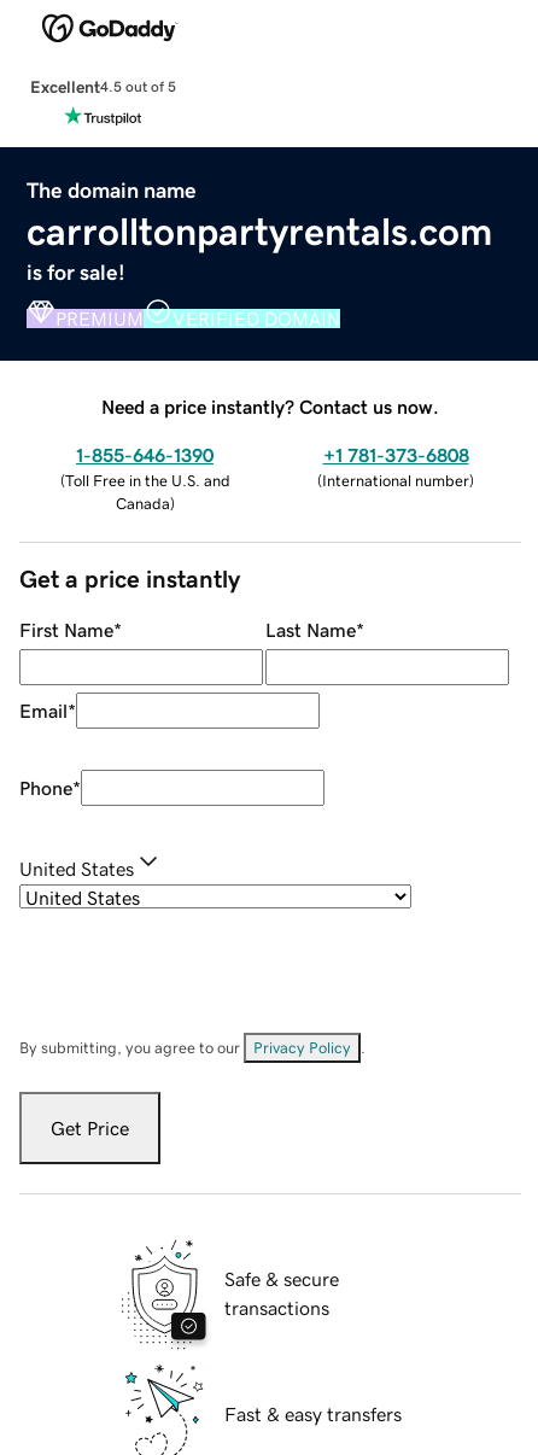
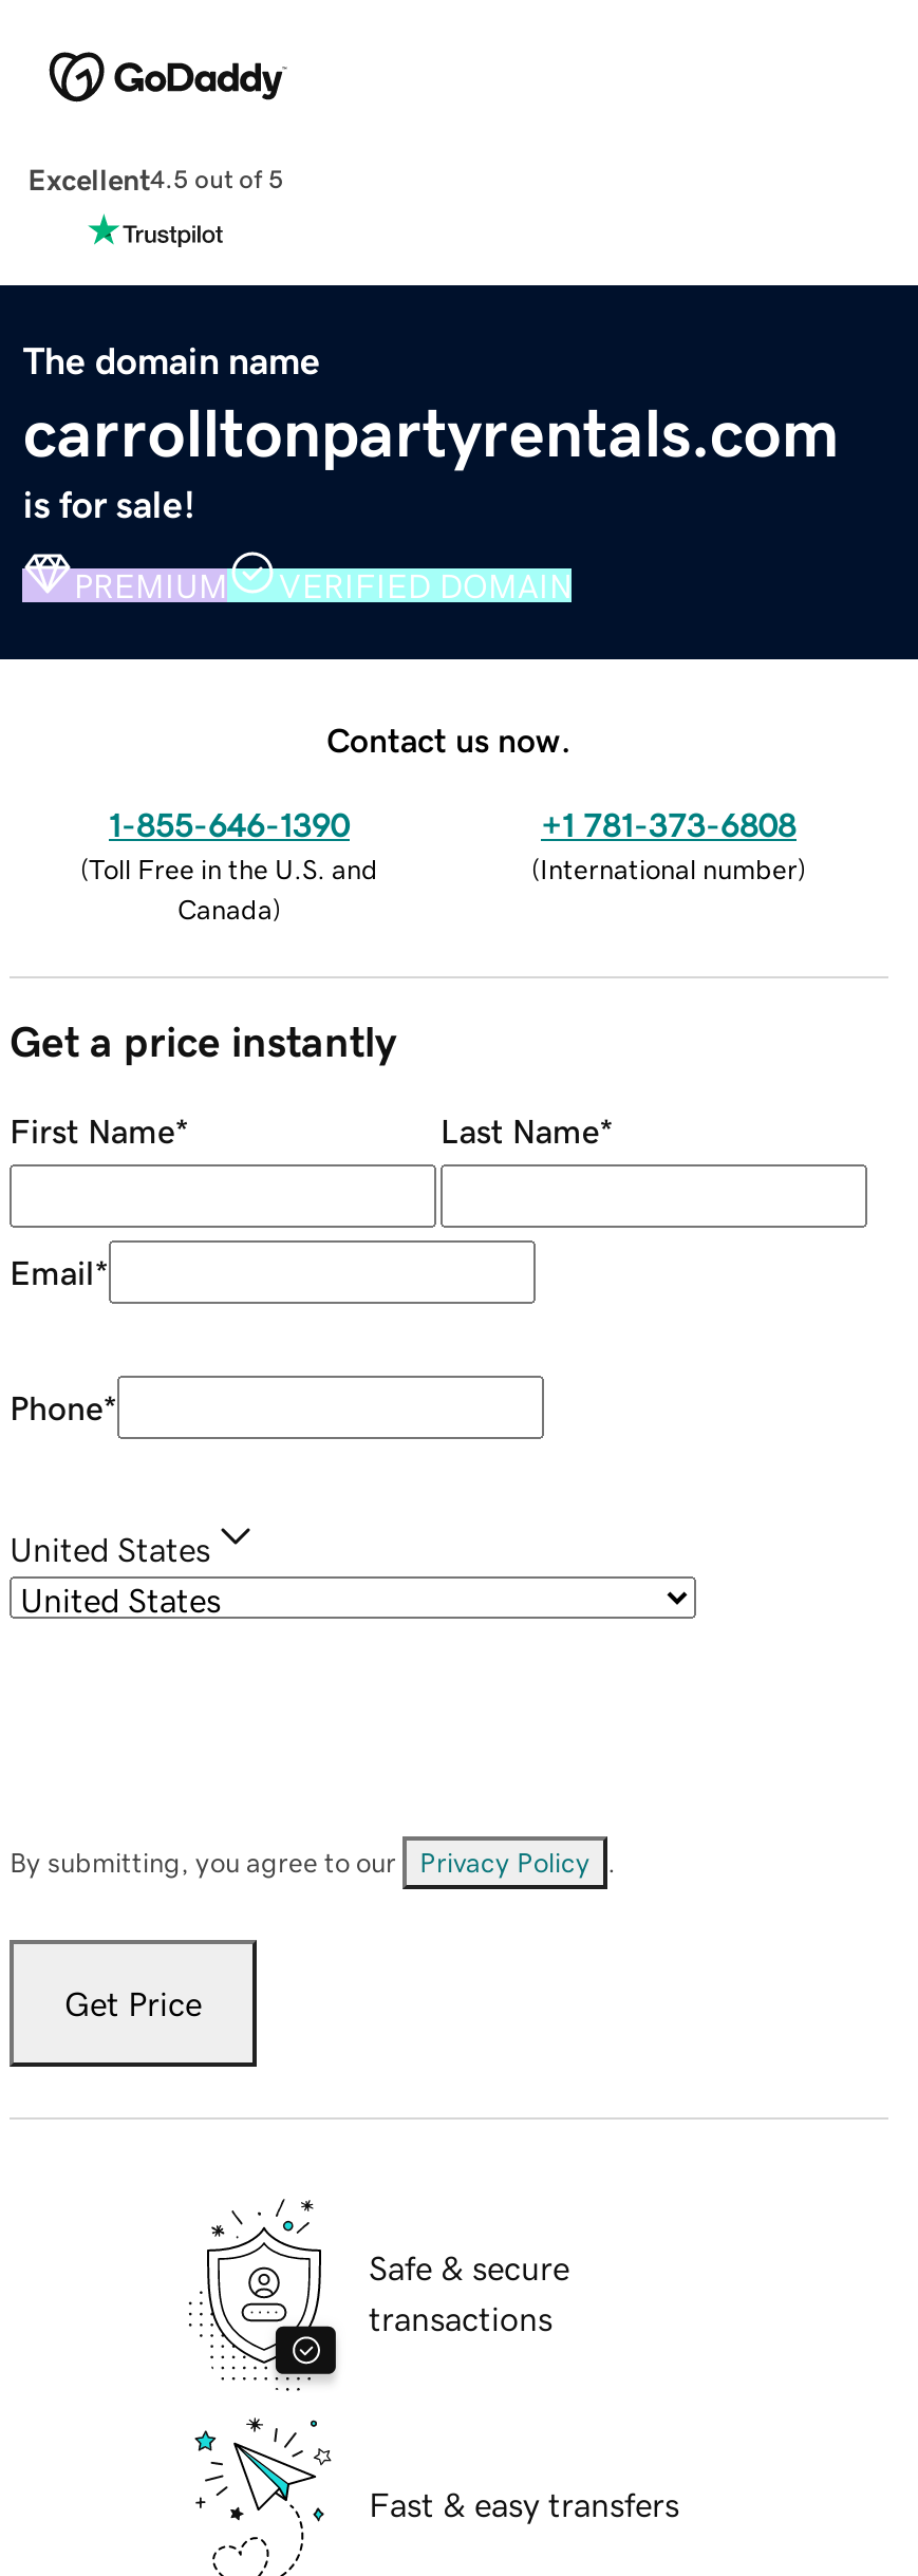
[101,396,439,416] Need a price instantly? Contact us now. -> [326,722,572,756] Contact us now.

